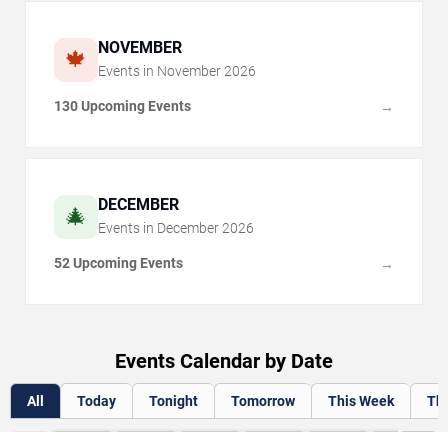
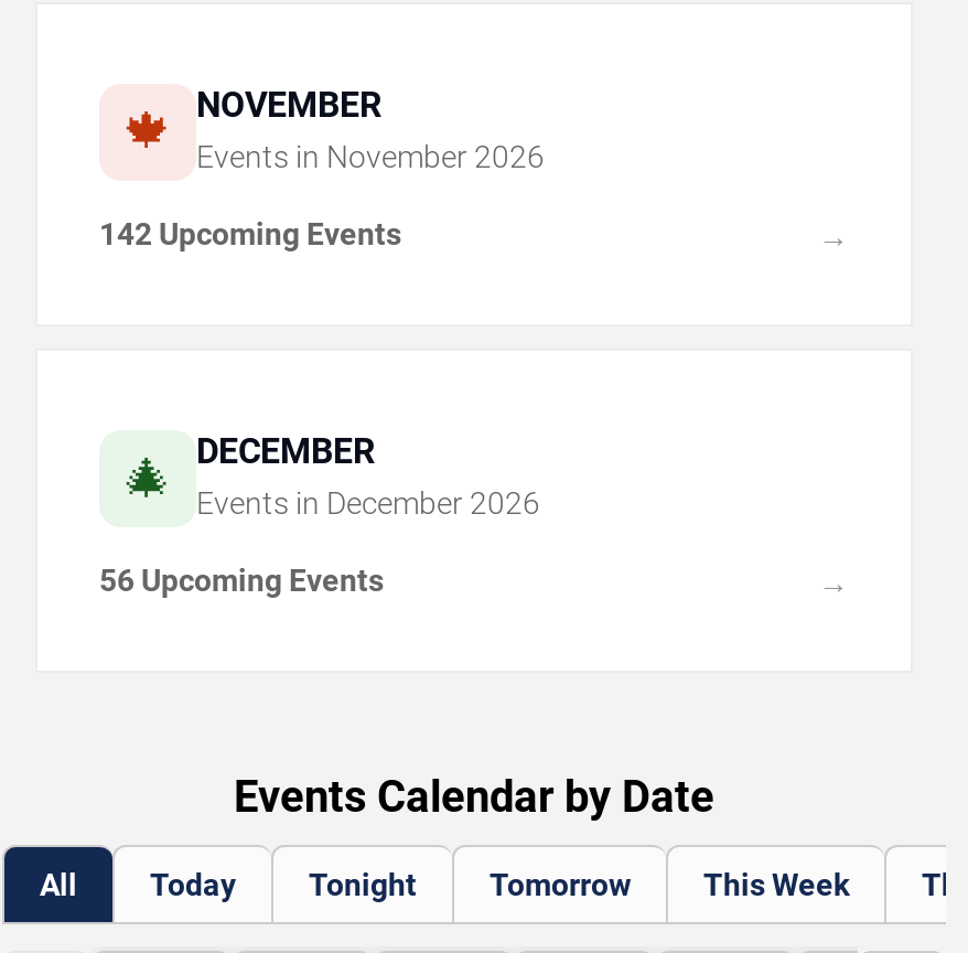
[54,98,191,114] 130 Upcoming Events -> [99,217,401,253] 142 Upcoming Events
[54,255,183,271] 52 Upcoming Events -> [99,564,384,599] 56 Upcoming Events

